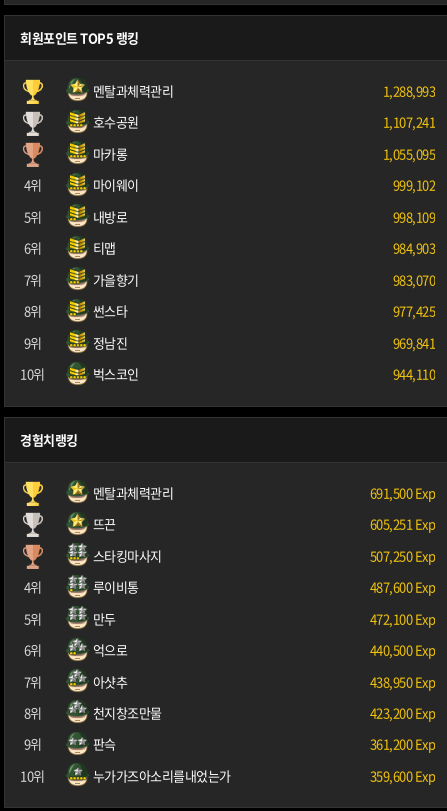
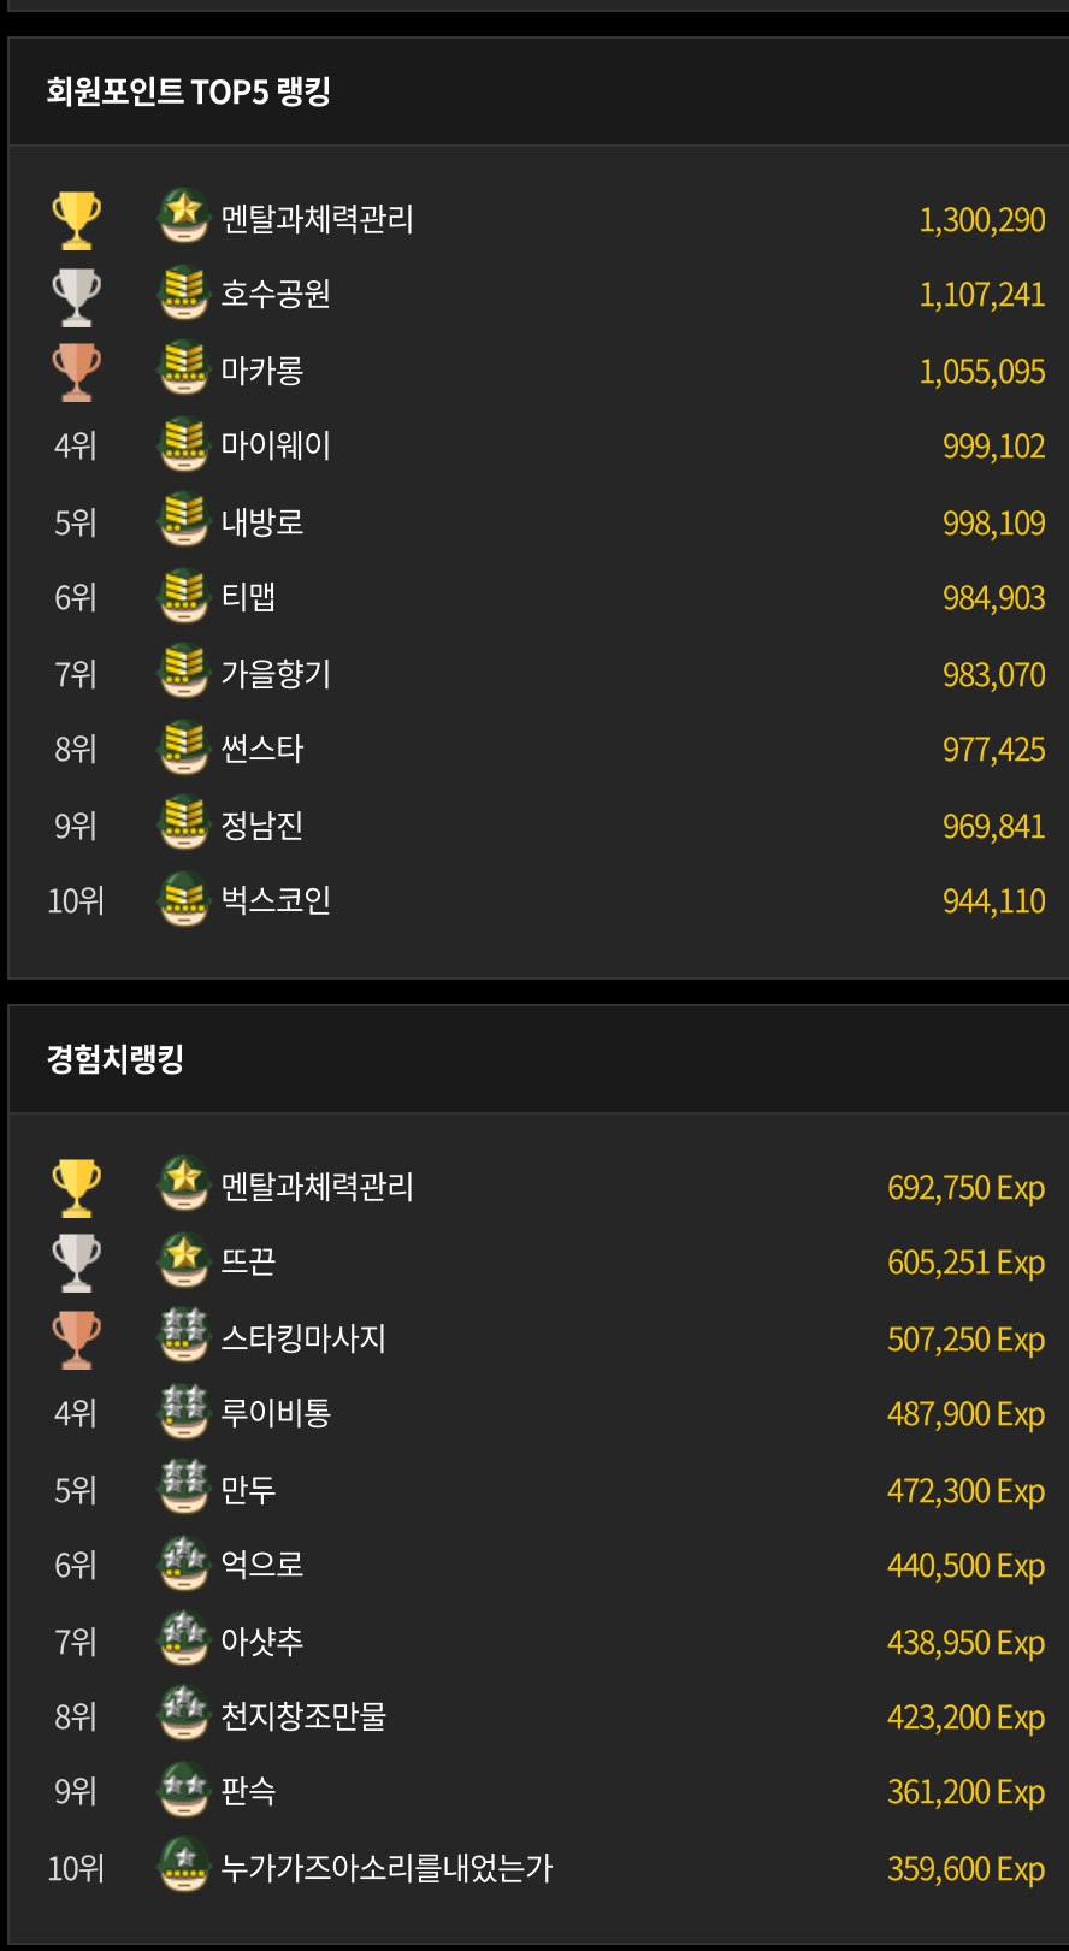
[382,81,435,100] 1,288,993 -> [919,195,1045,241] 1,300,290
[369,483,435,502] 691,500 Exp -> [887,1162,1045,1208] 692,750 Exp
[369,577,435,596] 487,600 Exp -> [887,1389,1045,1435] 487,900 Exp
[369,609,435,628] 472,100 Exp -> [887,1465,1045,1511] 472,300 Exp

